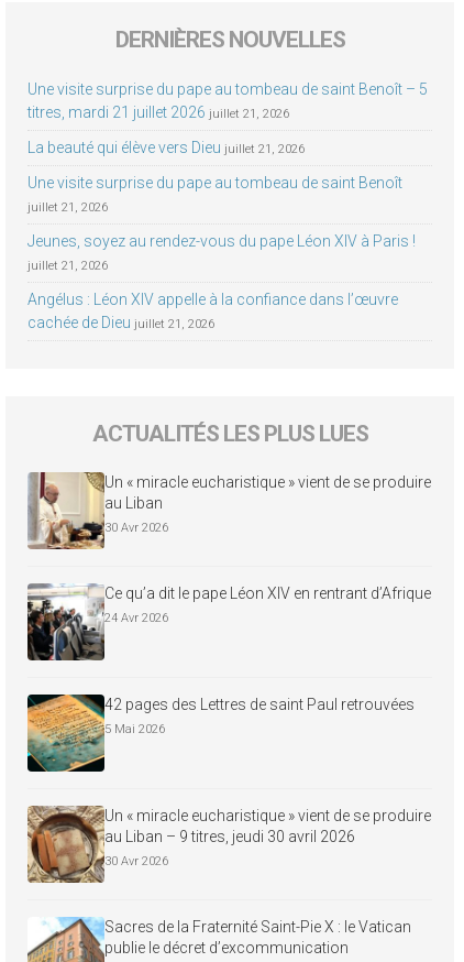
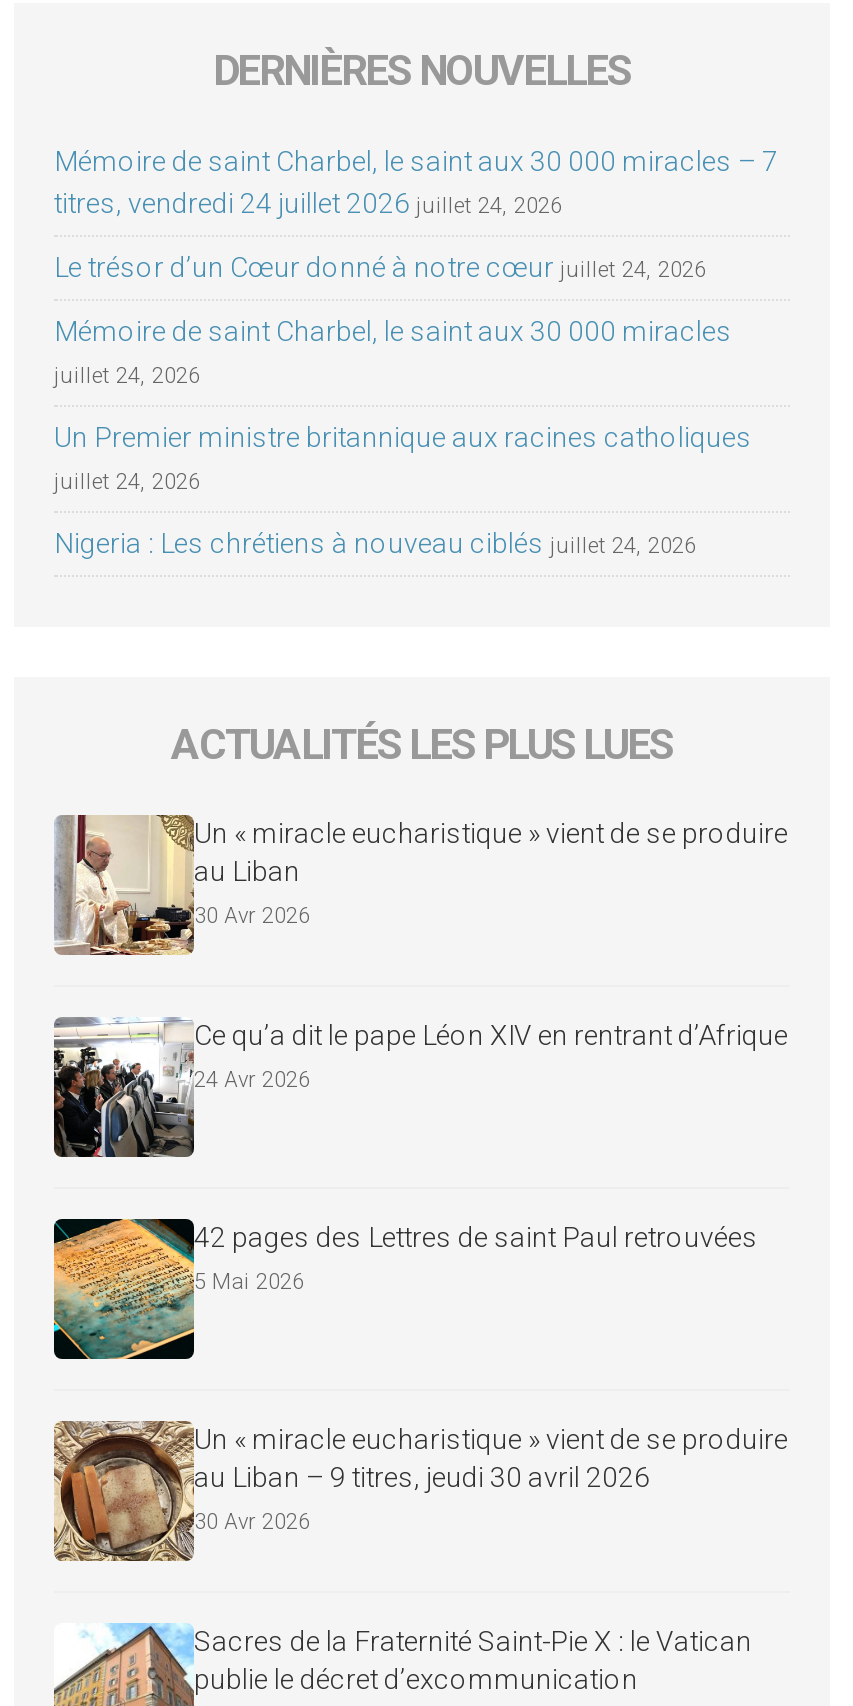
[27,80,428,121] Une visite surprise du pape au tombeau de saint Benoît – 5 | titres, mardi 21 juillet 2026 juillet 21, 2026 -> [54,145,778,219] Mémoire de saint Charbel, le saint aux 30 000 miracles – 7 | titres, vendredi 24 juillet 2026 juillet 24, 2026
[27,138,305,156] La beauté qui élève vers Dieu juillet 21, 2026 -> [54,251,706,283] Le trésor d’un Cœur donné à notre cœur juillet 24, 2026
[27,173,402,191] Une visite surprise du pape au tombeau de saint Benoît -> [54,315,732,347] Mémoire de saint Charbel, le saint aux 30 000 miracles
[27,200,108,214] juillet 21, 2026 -> [54,363,200,389] juillet 24, 2026
[27,232,416,249] Jeunes, soyez au rendez-vous du pape Léon XIV à Paris ! -> [54,421,752,453] Un Premier ministre britannique aux racines catholiques
[27,258,108,273] juillet 21, 2026 -> [54,469,200,495] juillet 24, 2026
[27,290,398,331] Angélus : Léon XIV appelle à la confiance dans l’œuvre | cachée de Dieu juillet 21, 2026 -> [54,527,696,559] Nigeria : Les chrétiens à nouveau ciblés juillet 24, 2026

